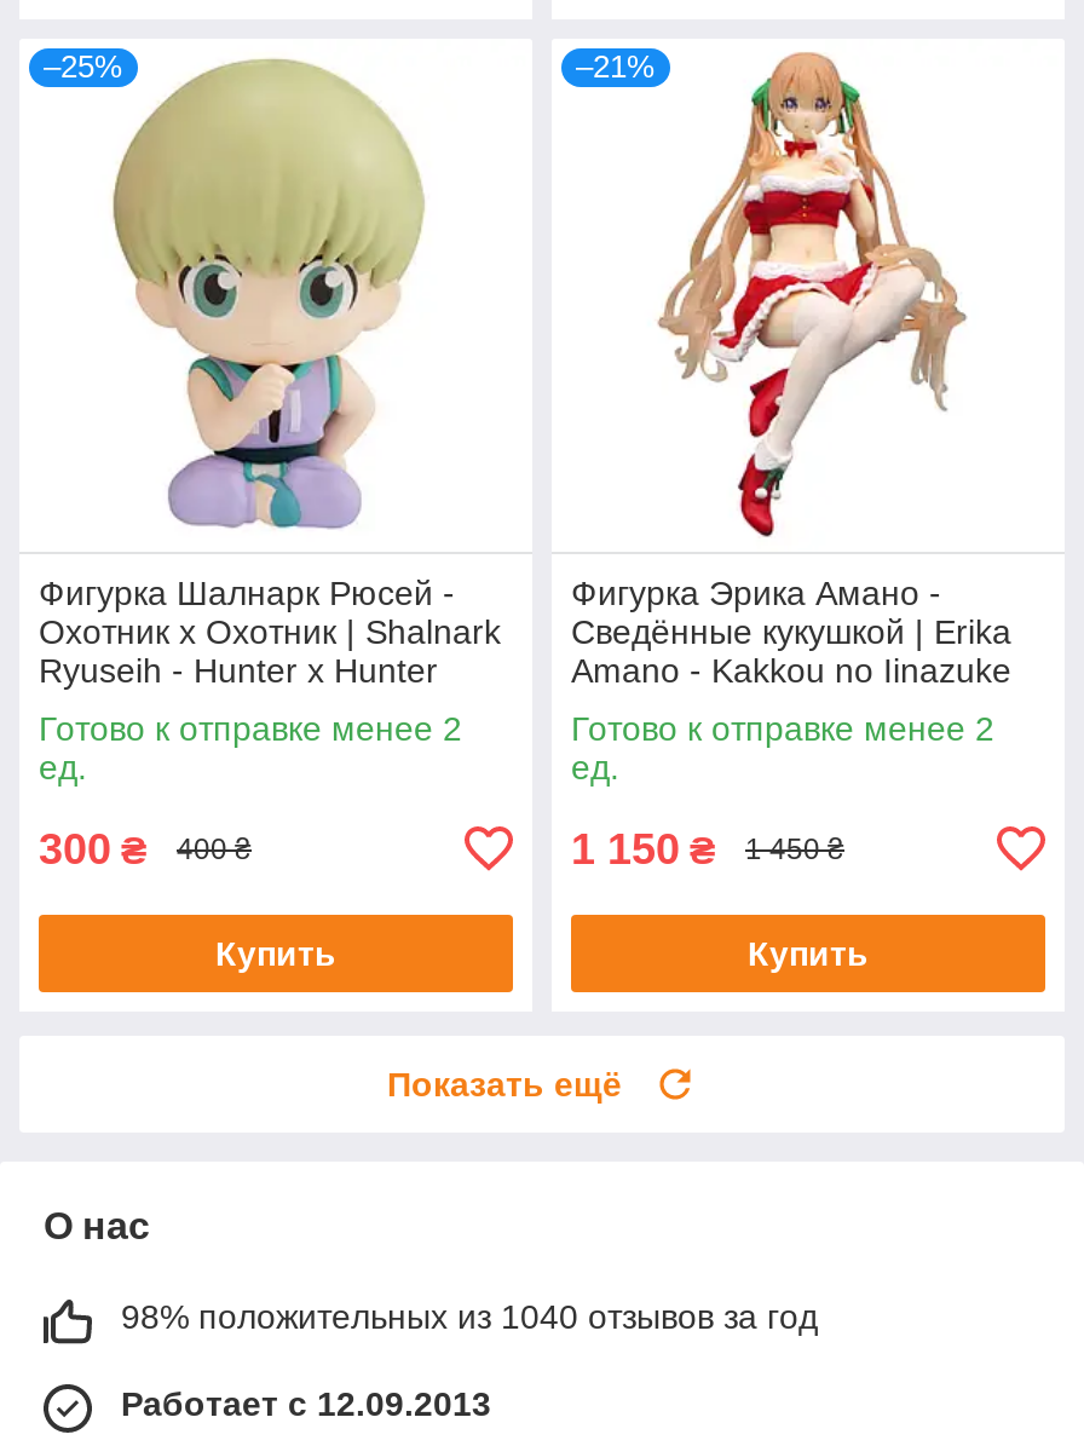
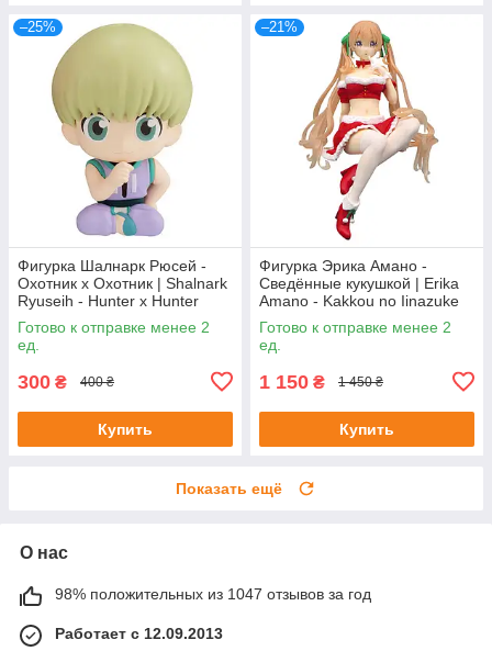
[121,1297,818,1335] 98% положительных из 1040 отзывов за год -> [55,585,371,602] 98% положительных из 1047 отзывов за год

